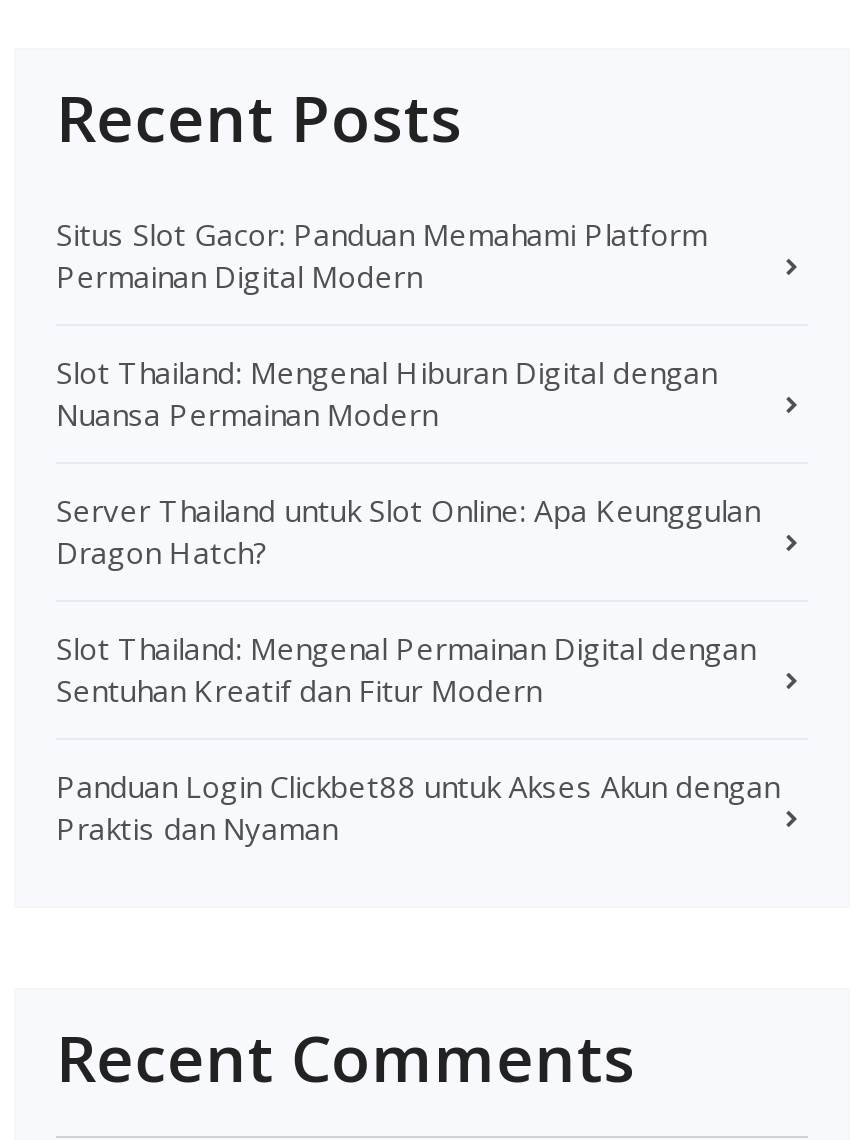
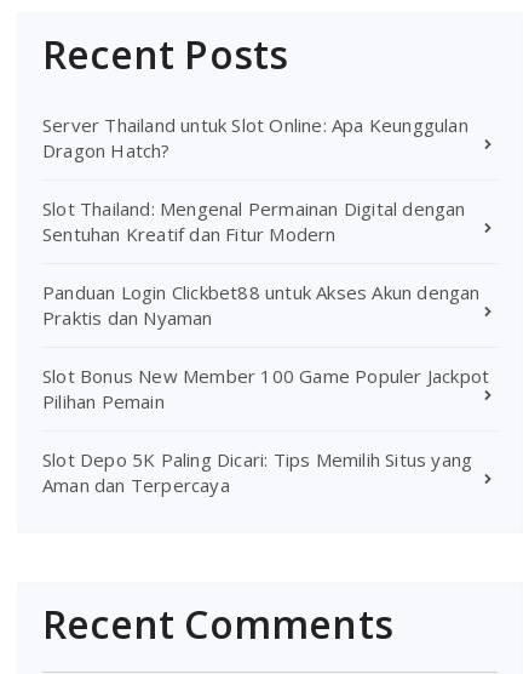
[56,214,716,434] Situs Slot Gacor: Panduan Memahami Platform | Permainan Digital Modern | Slot Thailand: Mengenal Hiburan Digital dengan | Nuansa Permainan Modern -> none
moved [56,490,779,848] -> [42,113,480,330]: Server Thailand untuk Slot Online: Apa Keunggulan | Dragon Hatch? | Slot Thailand: Mengenal Permainan Digital dengan | Sentuhan Kreatif dan Fitur Modern | Panduan Login Clickbet88 untuk Akses Akun dengan | Praktis dan Nyaman
none -> [42,364,489,497] Slot Bonus New Member 100 Game Populer Jackpot | Pilihan Pemain | Slot Depo 5K Paling Dicari: Tips Memilih Situs yang | Aman dan Terpercaya

